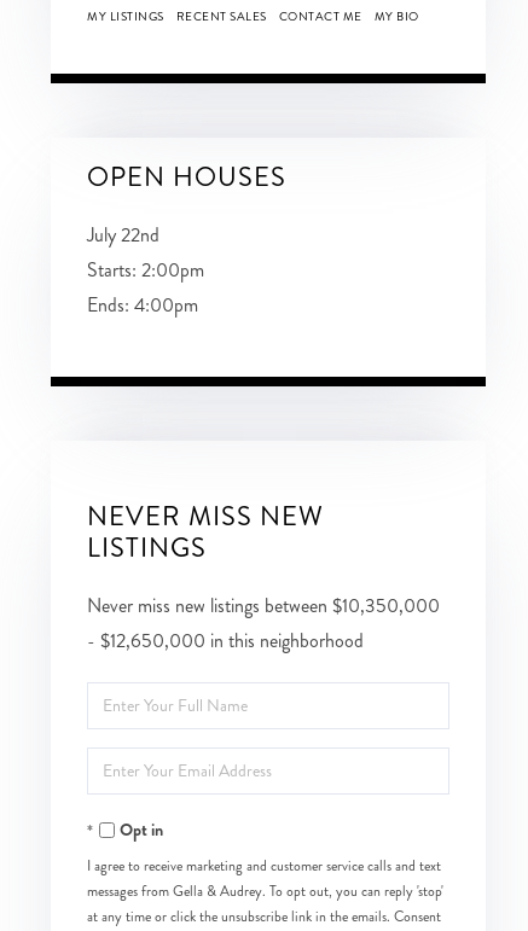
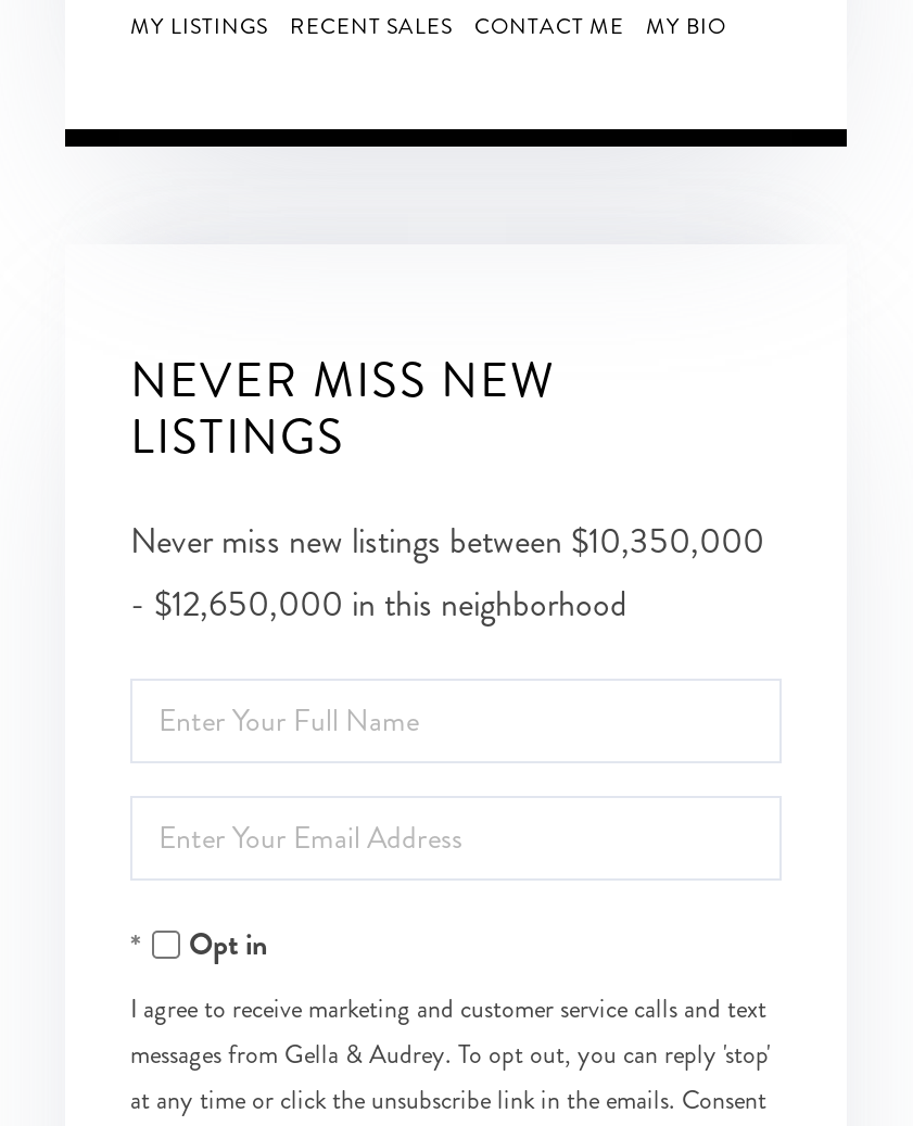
[87,158,286,318] OPEN HOUSES | July 22nd | Starts: 2:00pm | Ends: 4:00pm -> none

